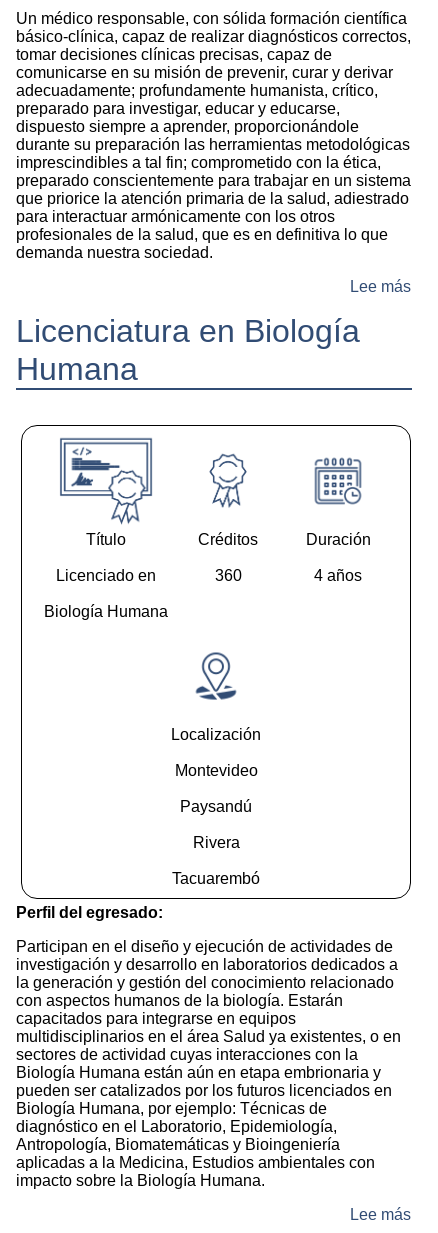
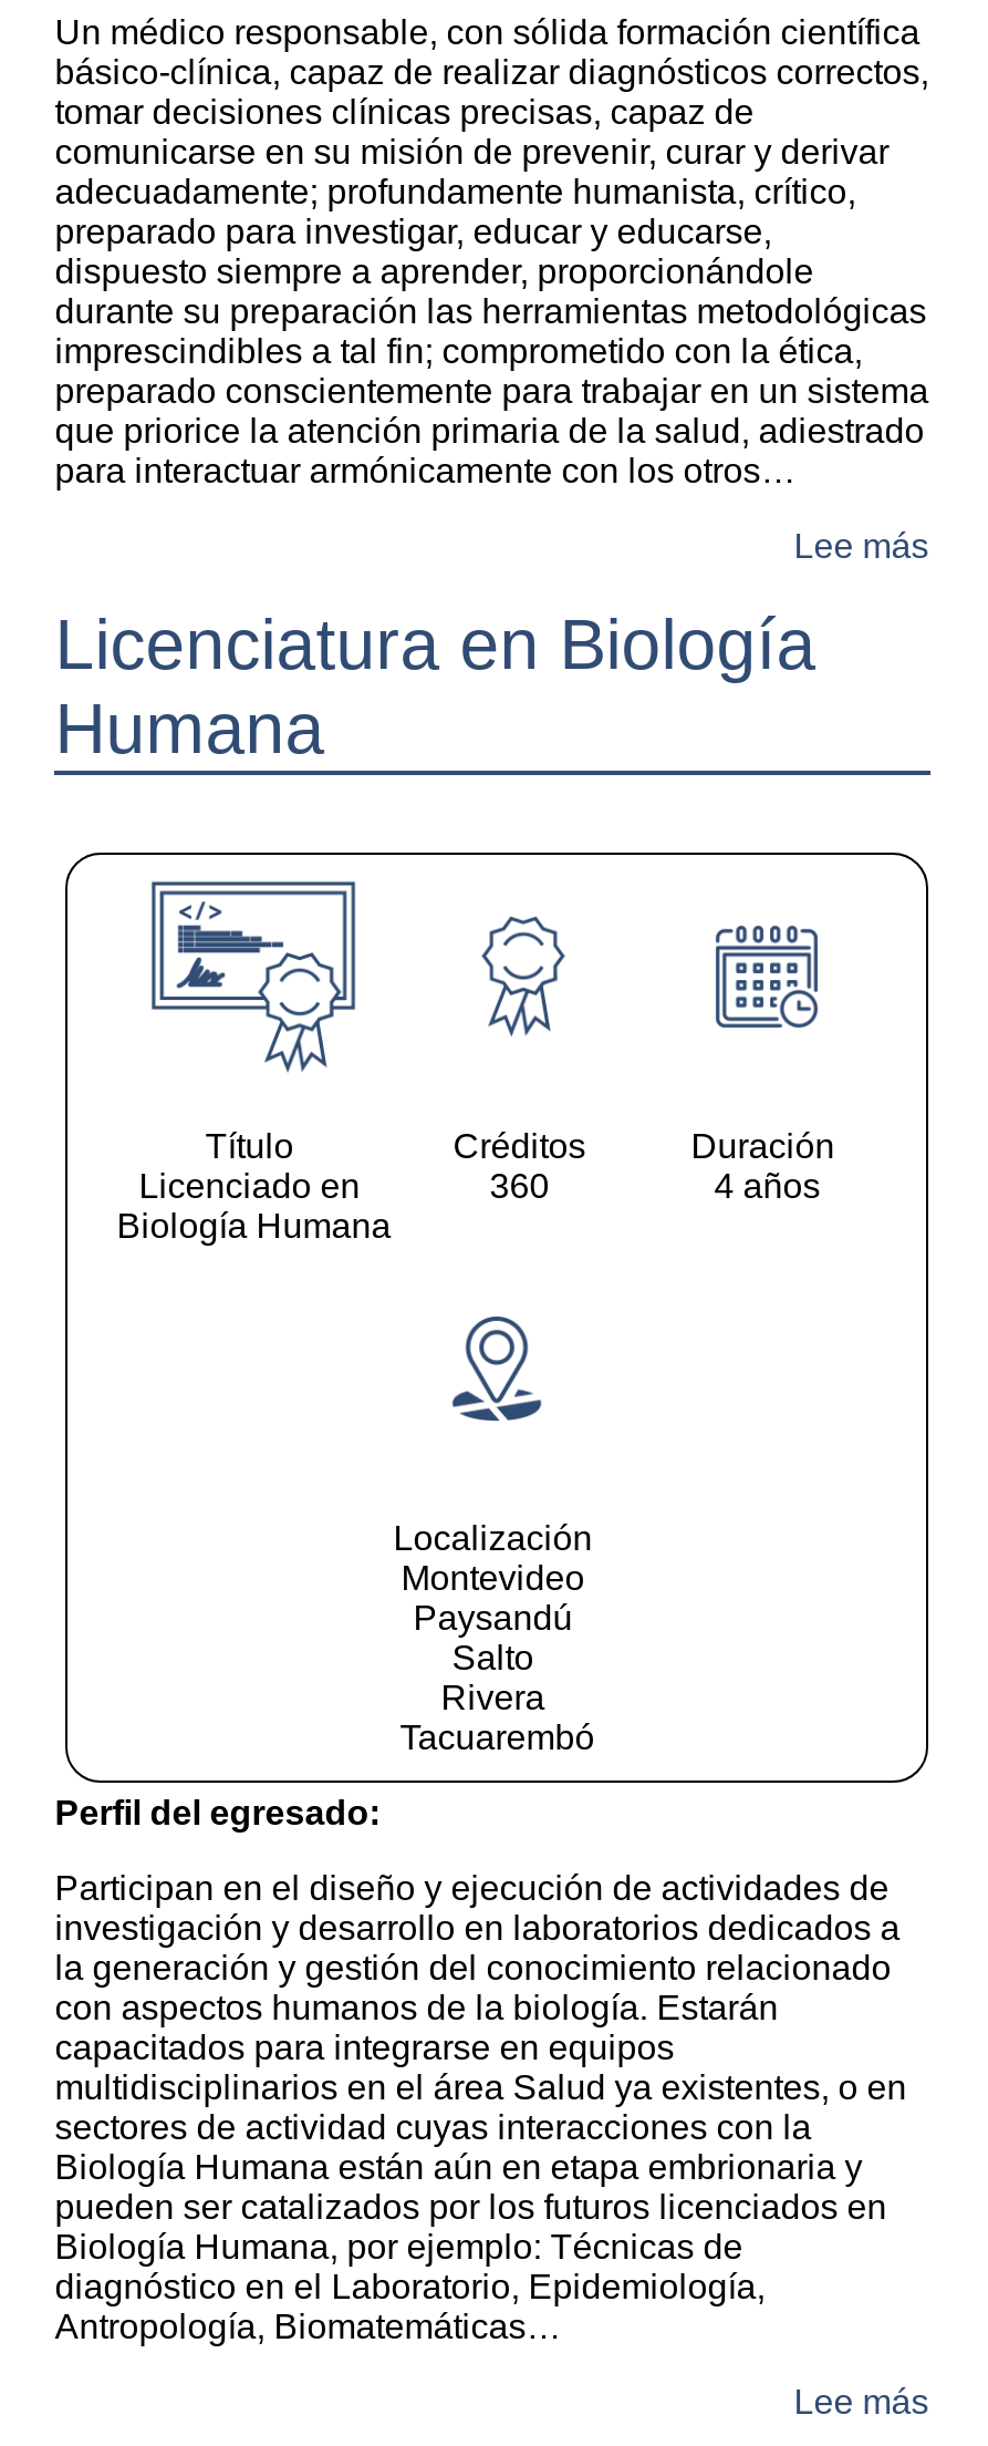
[16,208,388,261] para interactuar armónicamente con los otros | profesionales de la salud, que es en definitiva lo que | demanda nuestra sociedad. -> [55,452,796,489] para interactuar armónicamente con los otros…
none -> [452,1639,543,1676] Salto
[16,1136,375,1189] Antropología, Biomatemáticas y Bioingeniería | aplicadas a la Medicina, Estudios ambientales con | impacto sobre la Biología Humana. -> [55,2308,561,2345] Antropología, Biomatemáticas…

